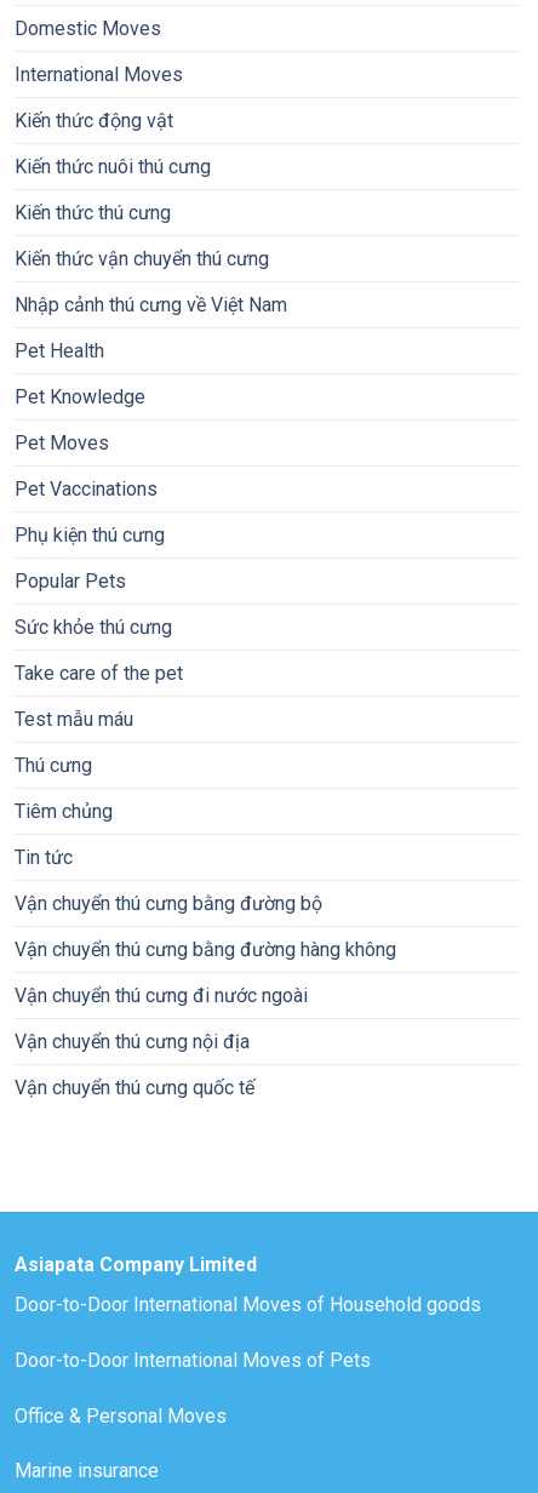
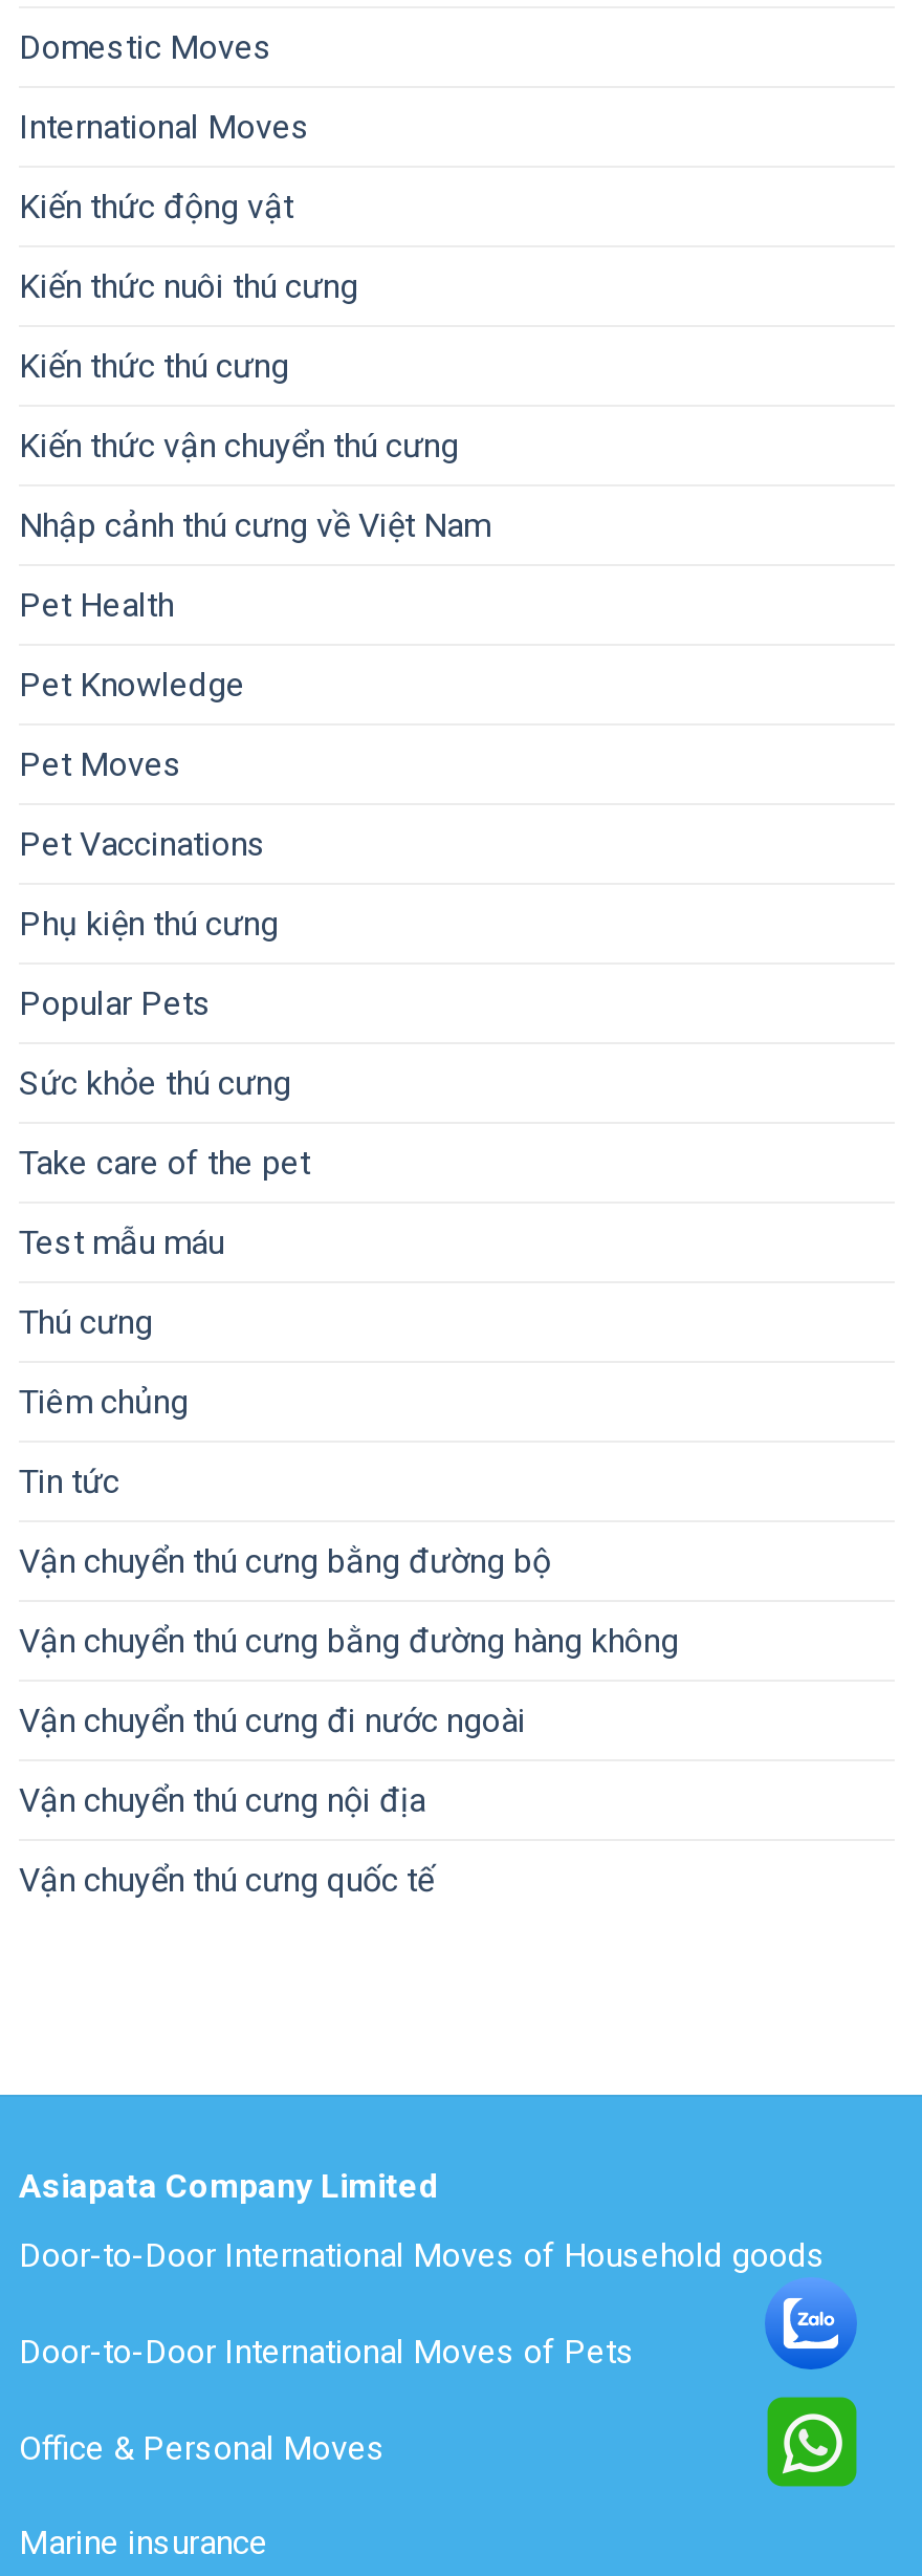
none -> [765,2286,857,2372] [image]
none -> [765,2395,859,2489] [image]

